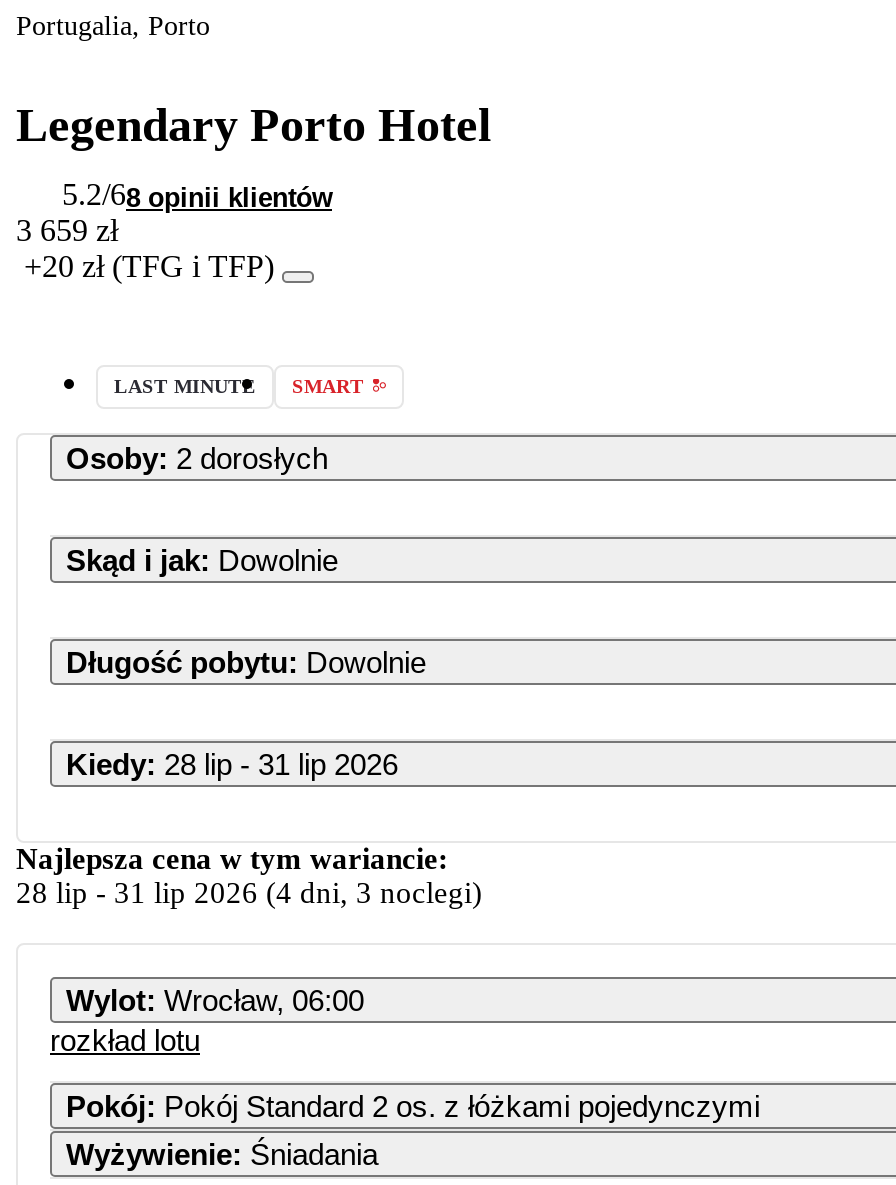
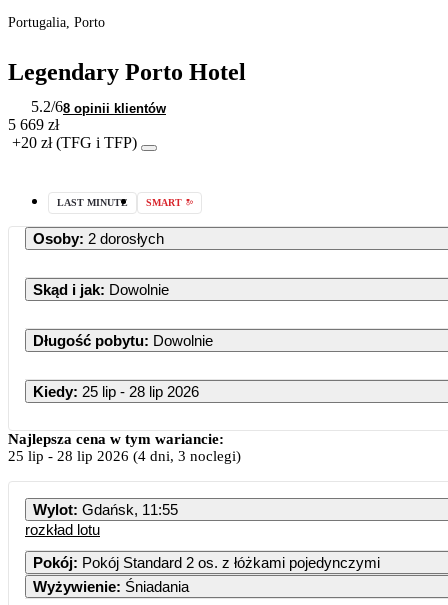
[16,212,118,246] 3 659 zł -> [8,115,59,132] 5 669 zł
[66,746,398,780] Kiedy: 28 lip - 31 lip 2026 -> [33,382,199,399] Kiedy: 25 lip - 28 lip 2026
[16,876,482,908] 28 lip- 31 lip 2026(4 dni, 3 noclegi) -> [8,447,241,463] 25 lip- 28 lip 2026(4 dni, 3 noclegi)
[66,982,364,1016] Wylot: Wrocław, 06:00 -> [33,500,178,517] Wylot: Gdańsk, 11:55

